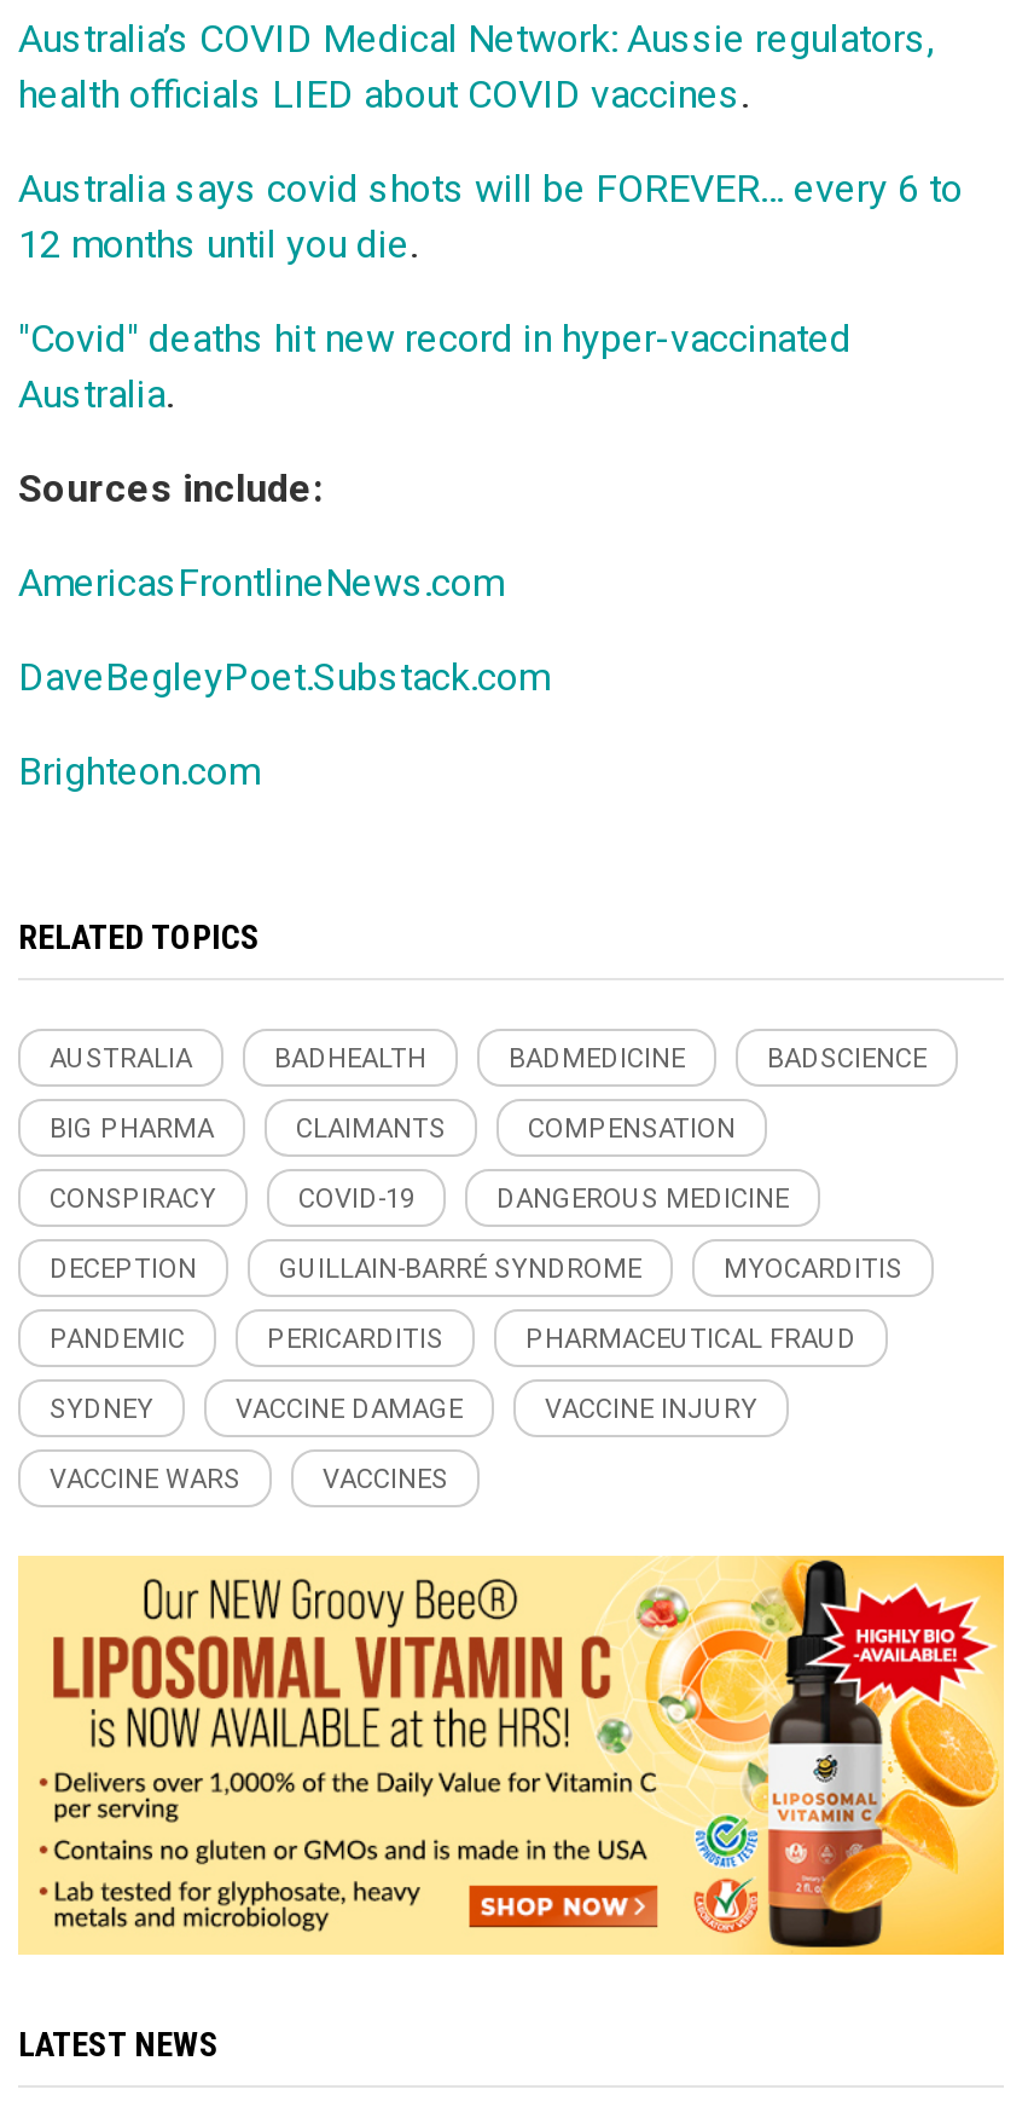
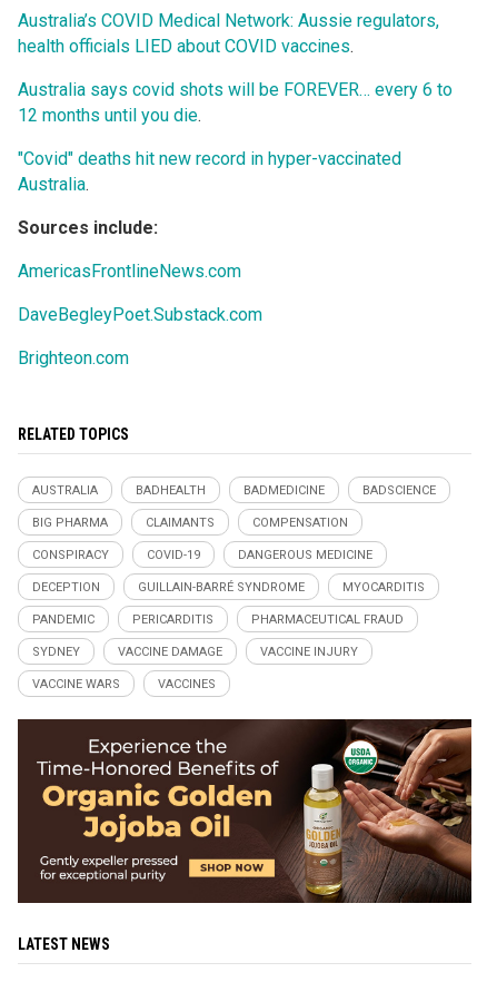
[18,1553,1006,1957] [image] -> [17,718,473,904] [image]

